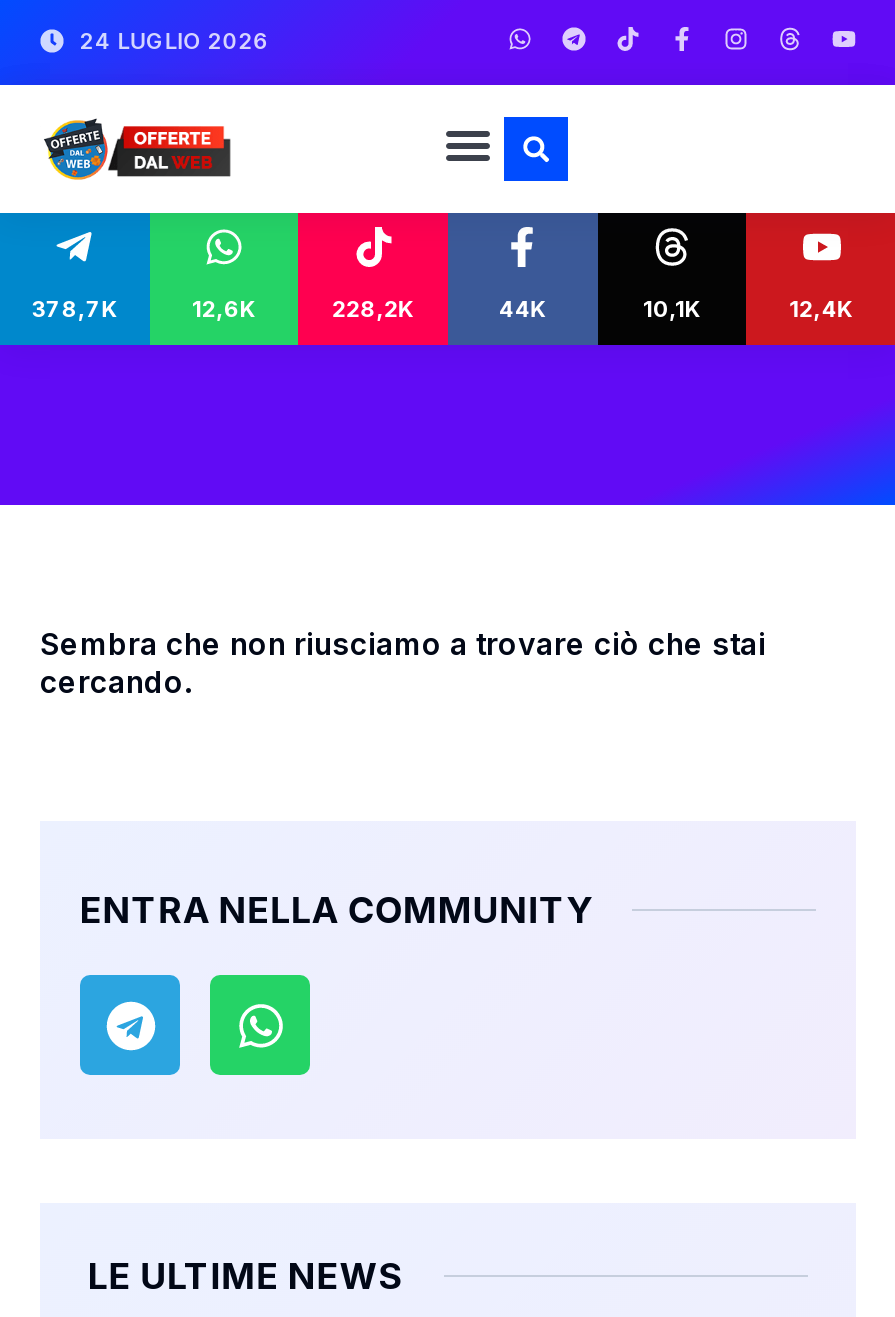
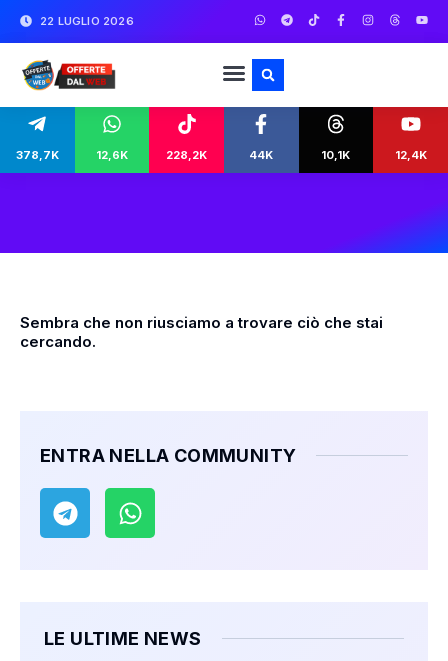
[80,26,270,54] 24 LUGLIO 2026 -> [40,13,134,27] 22 LUGLIO 2026

